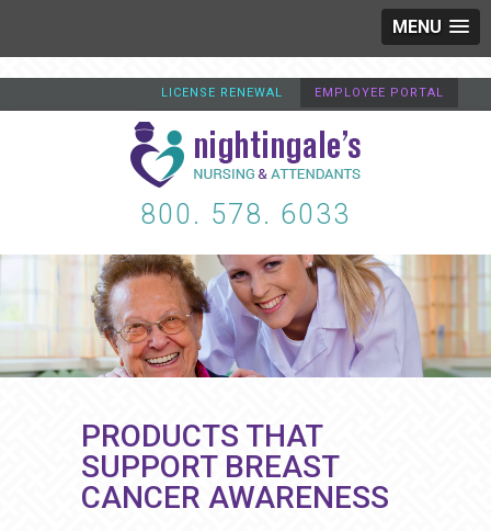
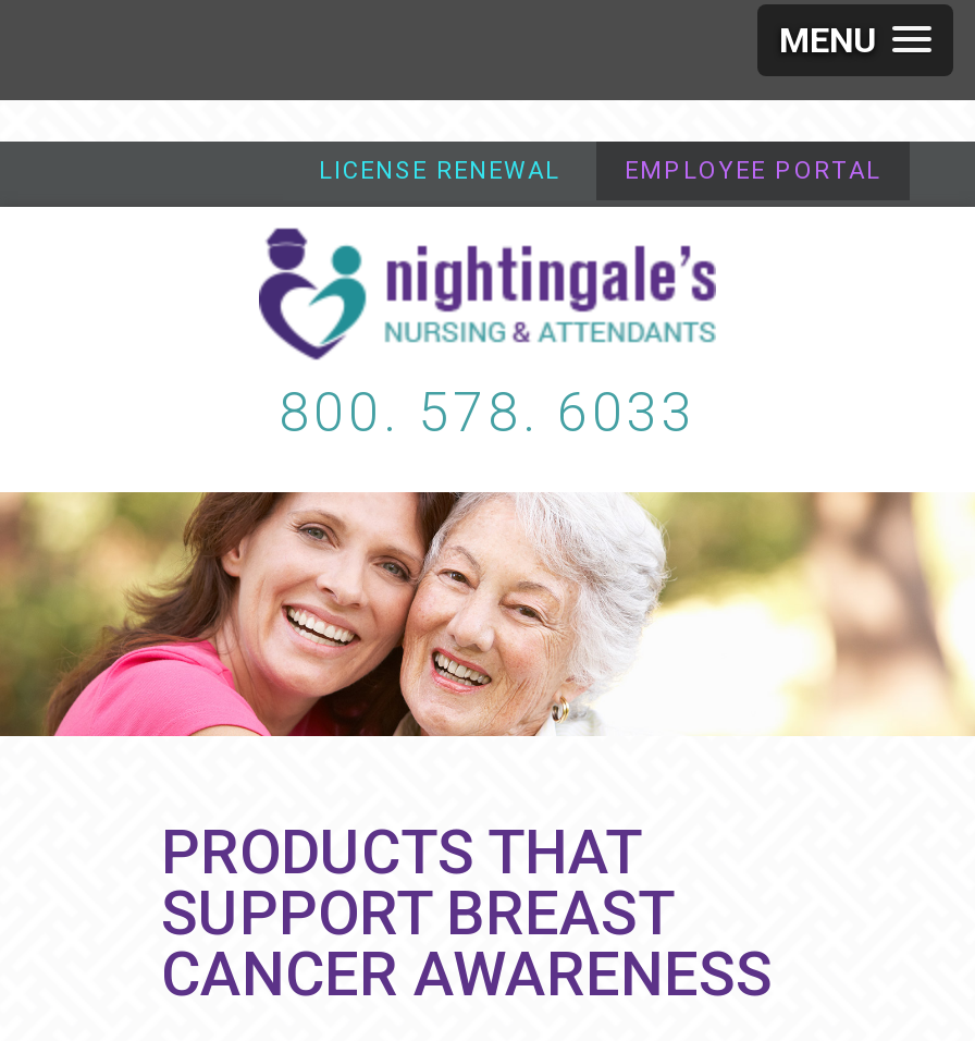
[3,253,488,379] [image] -> [7,490,968,738] [image]

